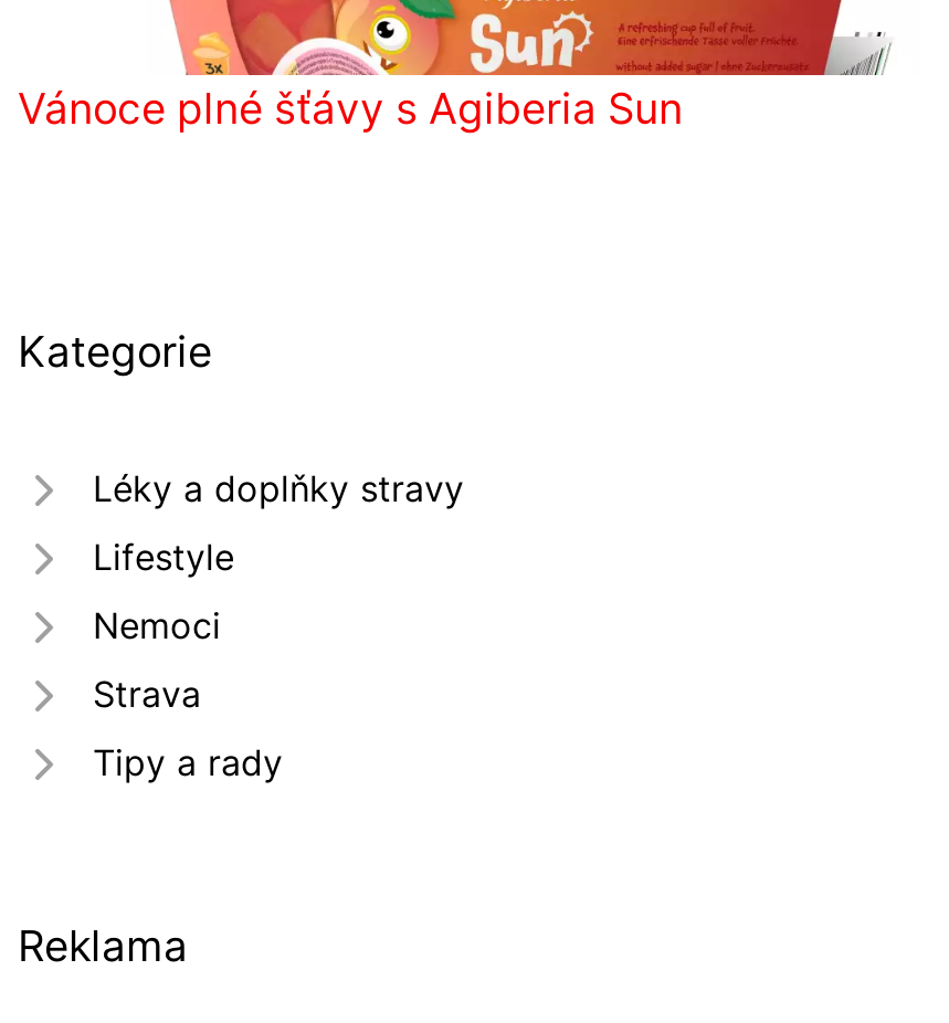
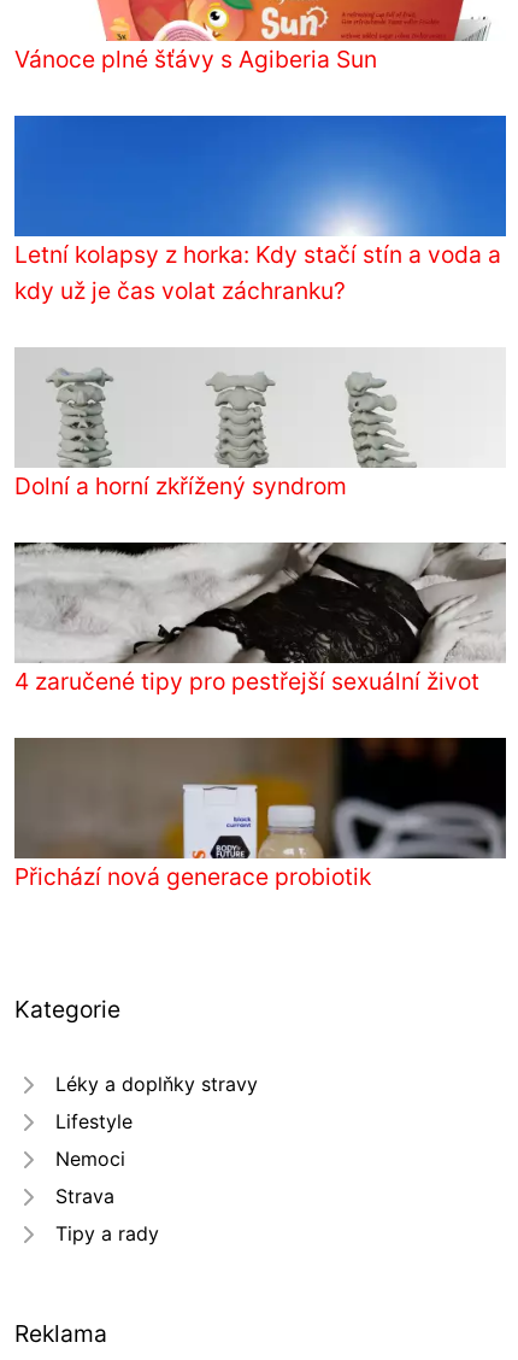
none -> [13,115,507,305] [image] | Letní kolapsy z horka: Kdy stačí stín a voda a | kdy už je čas volat záchranku?
none -> [13,541,507,696] [image] | 4 zaručené tipy pro pestřejší sexuální život
none -> [13,737,507,891] [image] | Přichází nová generace probiotik
none -> [14,347,418,500] [image] | Dolní a horní zkřížený syndrom

